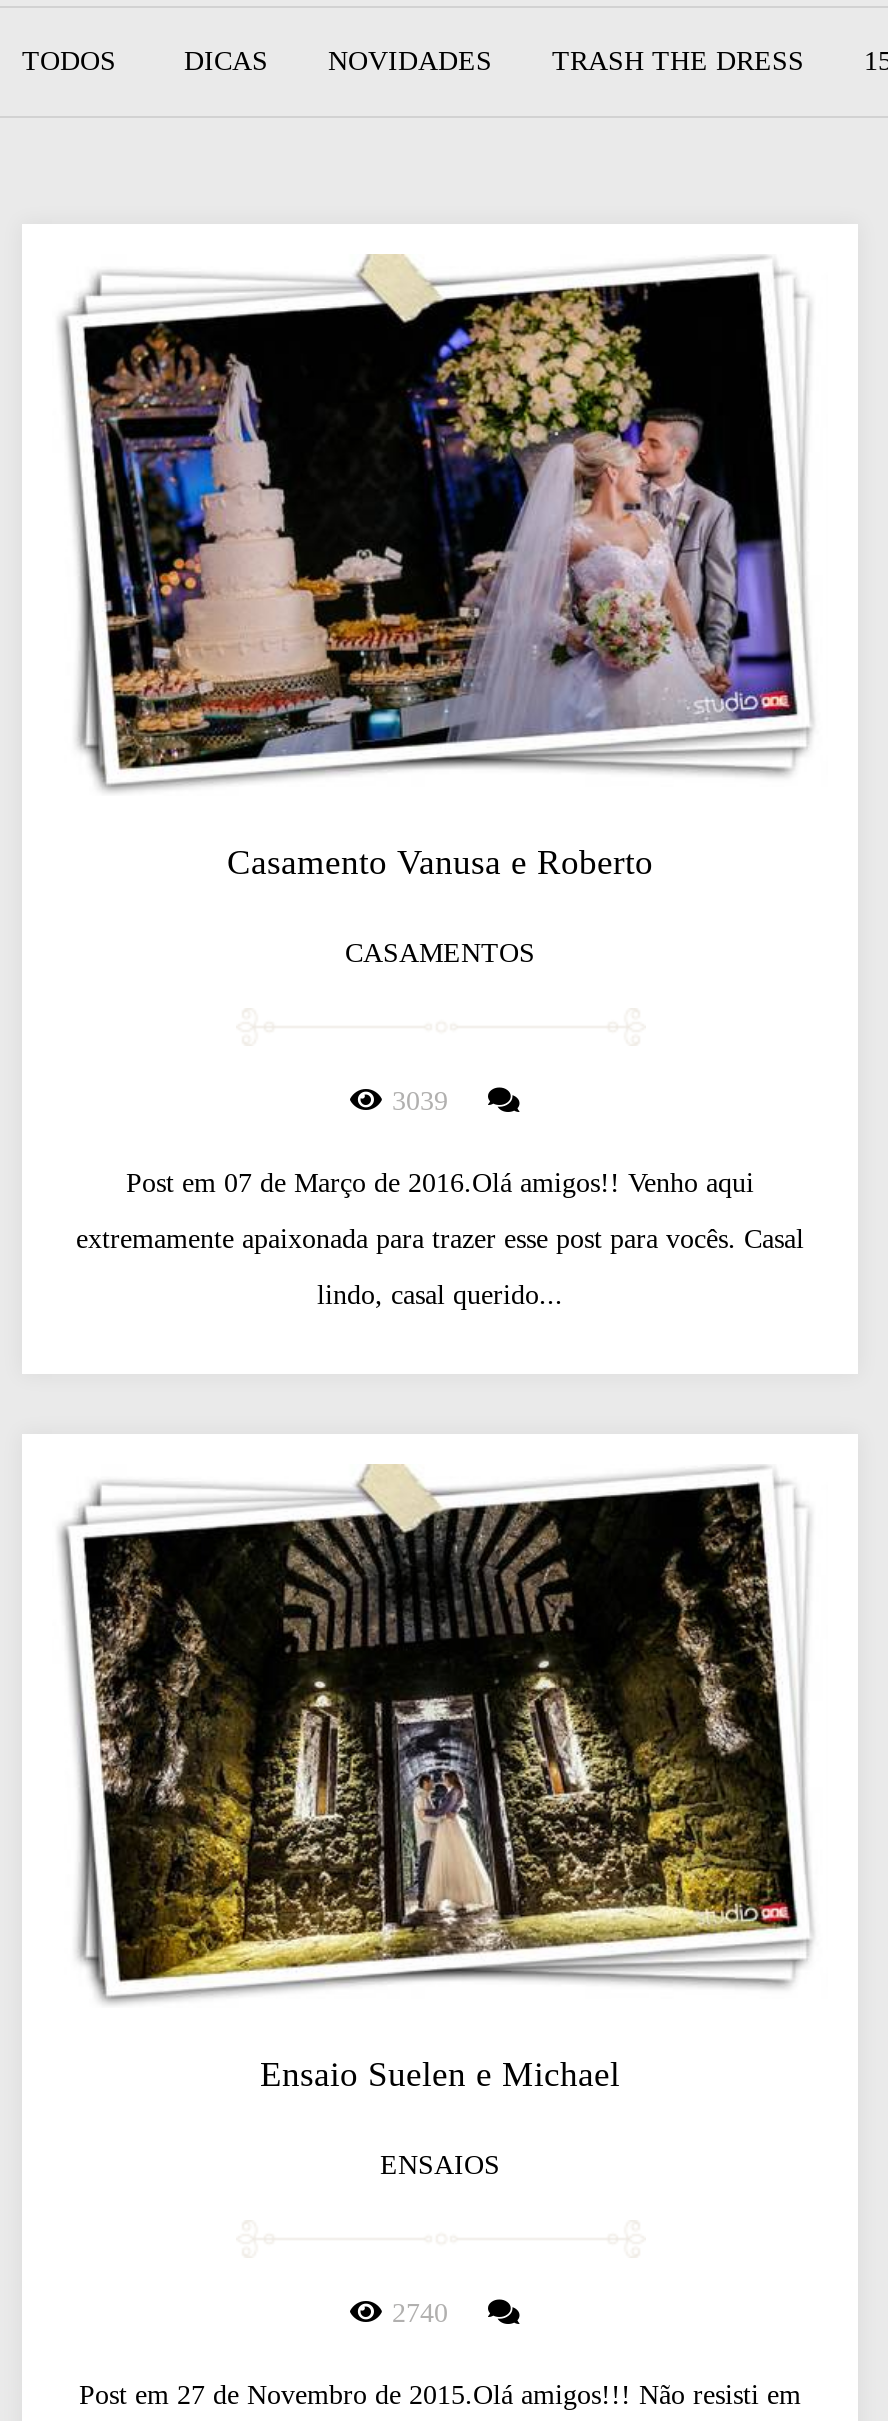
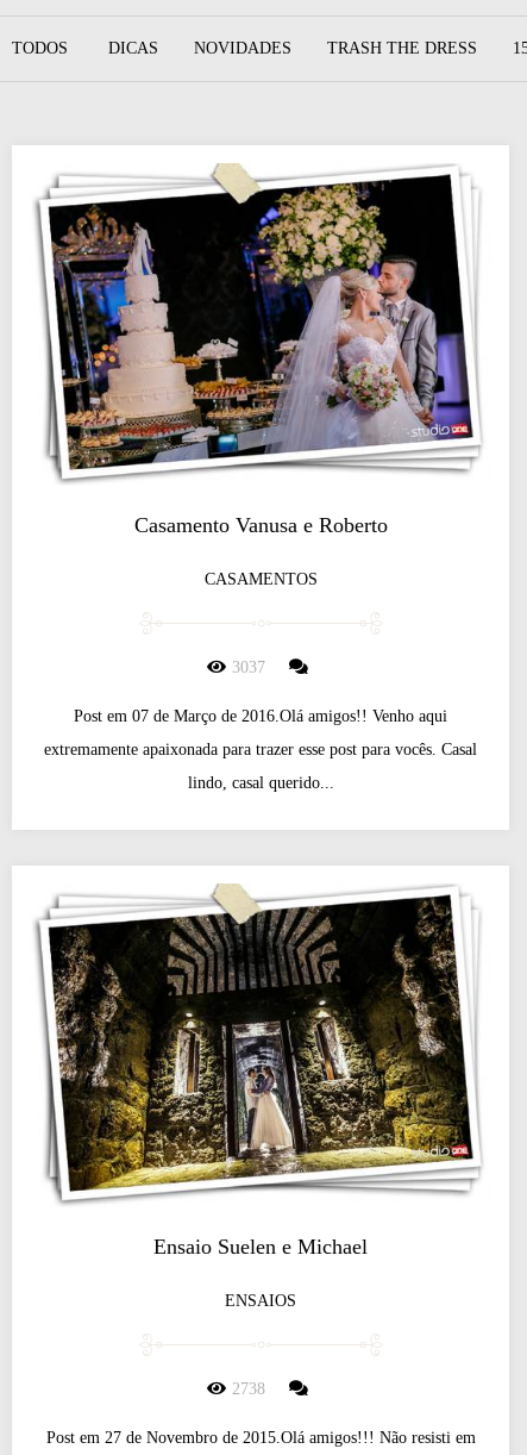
[392,1087,448,1117] 3039 -> [232,659,265,677] 3037
[392,2298,448,2328] 2740 -> [232,1380,265,1398] 2738

